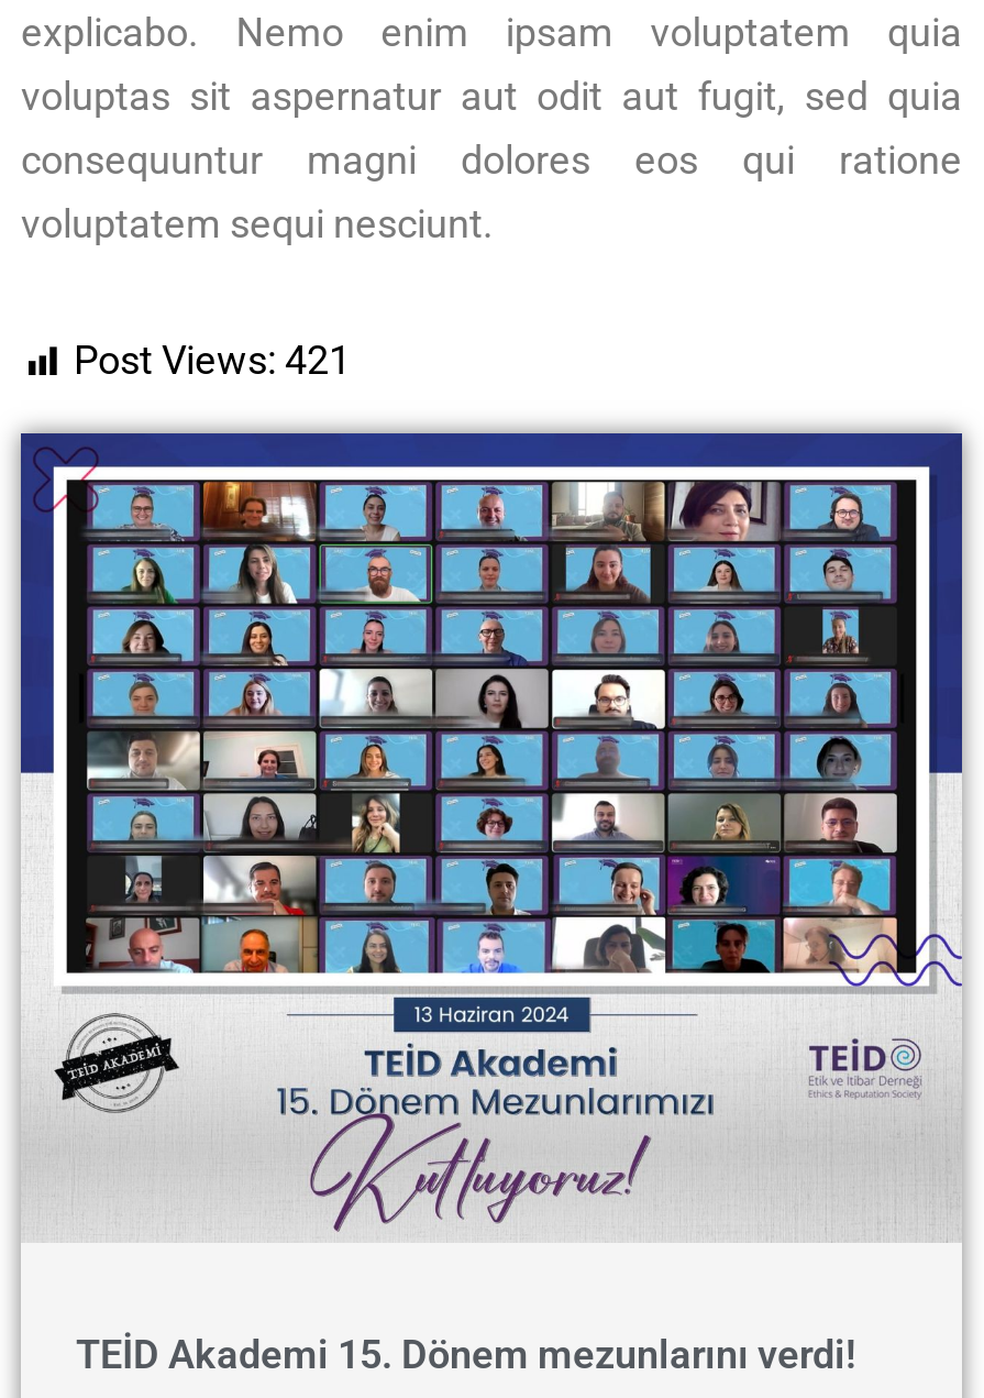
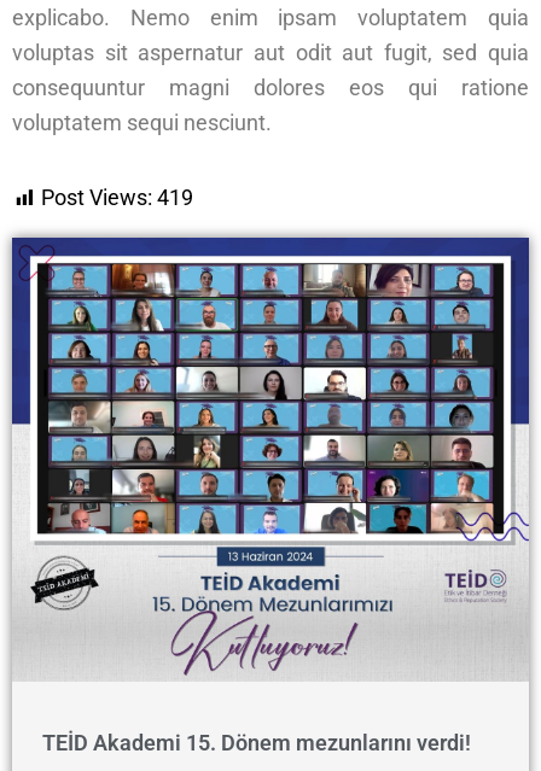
[74,338,351,384] Post Views: 421 -> [41,185,193,211] Post Views: 419

